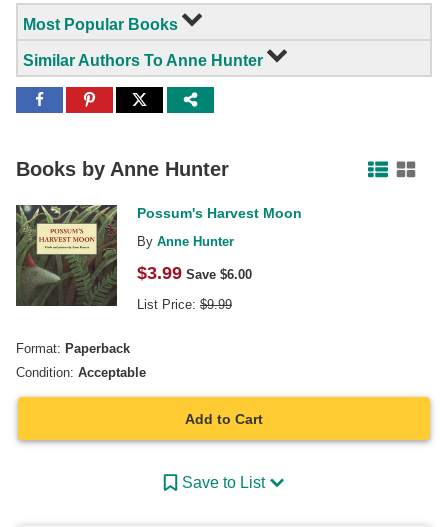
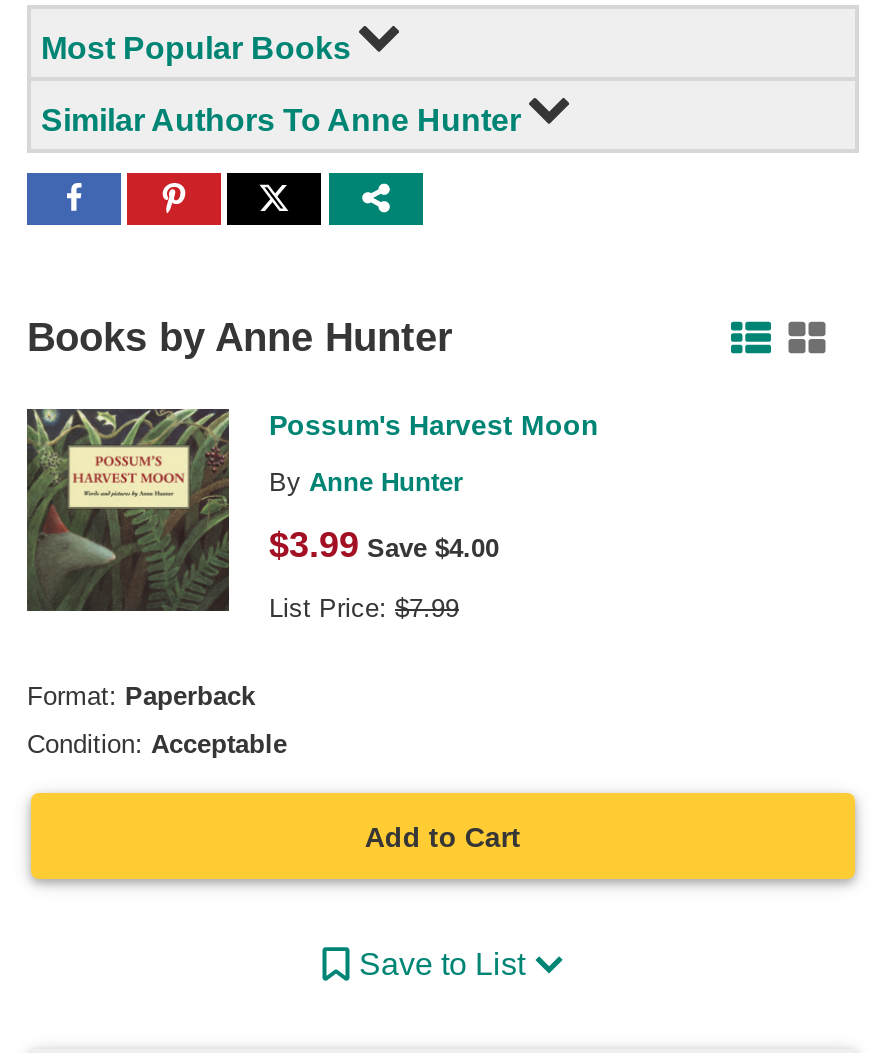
[137,262,252,282] $3.99 Save $6.00 -> [269,524,499,564] $3.99 Save $4.00
[137,296,232,311] List Price: $9.99 -> [269,592,459,622] List Price: $7.99

